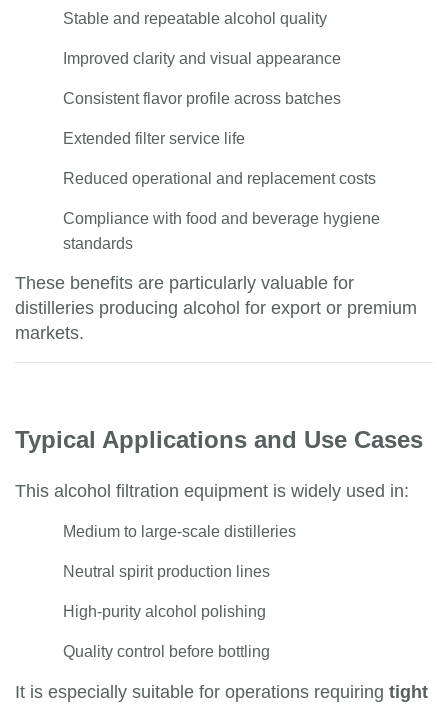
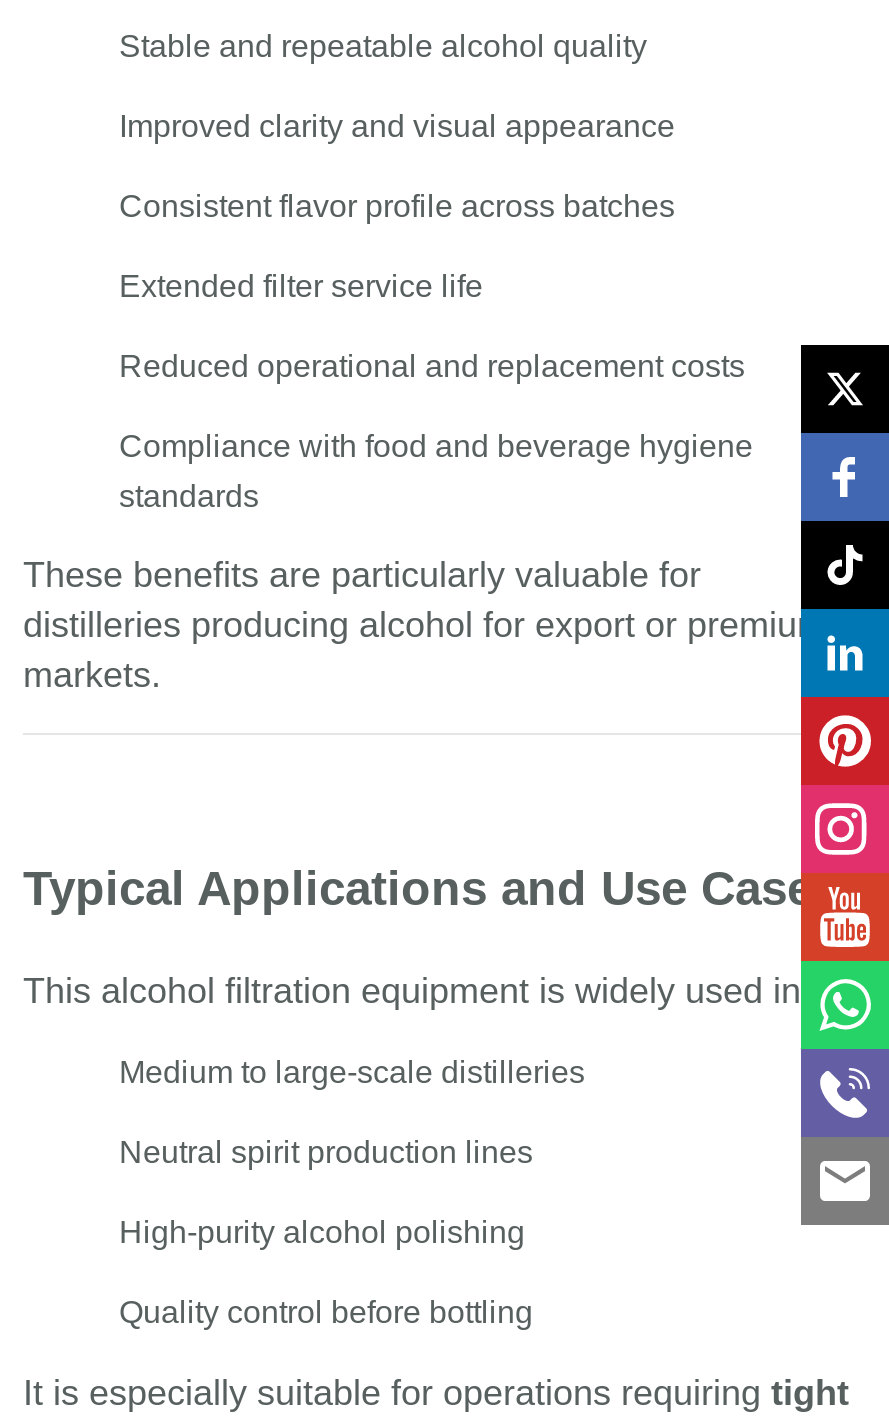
none -> [799,343,883,1227] [image]

